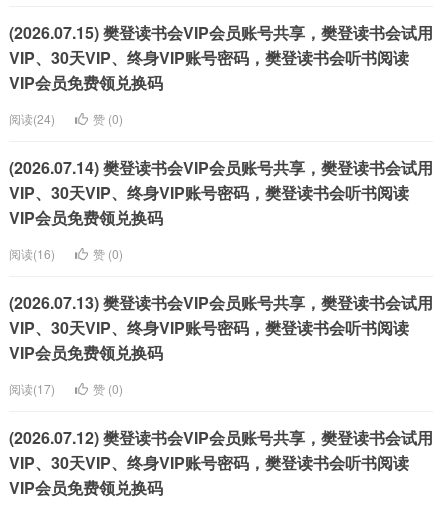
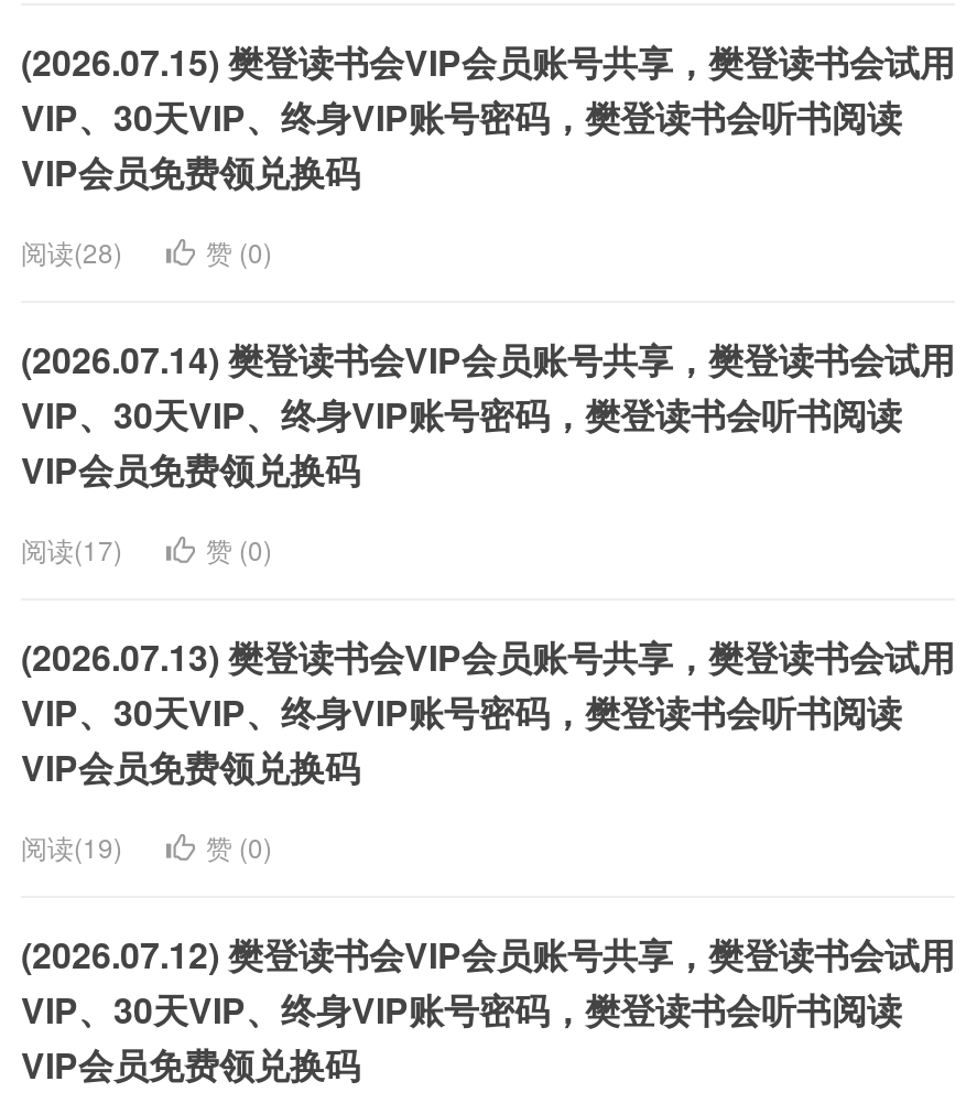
[9,110,55,127] 阅读(24) -> [21,232,122,270] 阅读(28)
[9,245,55,262] 阅读(16) -> [21,530,122,567] 阅读(17)
[9,380,55,397] 阅读(17) -> [21,828,122,865] 阅读(19)

